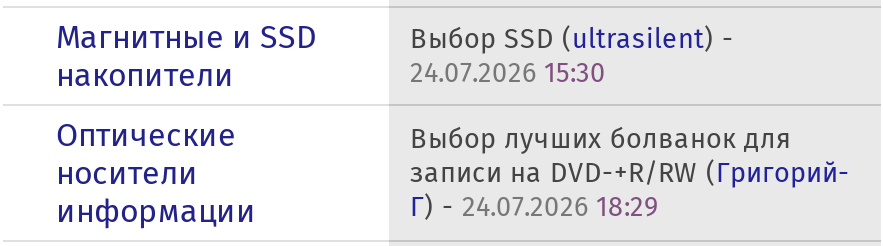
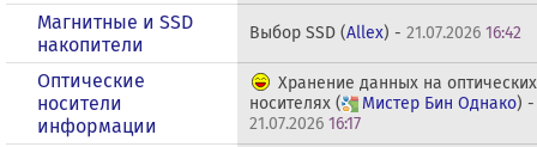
[410,22,734,90] Выбор SSD (ultrasilent) - | 24.07.2026 15:30 -> [250,23,522,43] Выбор SSD (Allex) - 21.07.2026 16:42
[410,122,850,224] Выбор лучших болванок для | записи на DVD-+R/RW (Григорий- | Г) - 24.07.2026 18:29 -> [250,73,537,134] Хранение данных на оптических | носителях ( | Мистер Бин Однако) - | 21.07.2026 16:17

